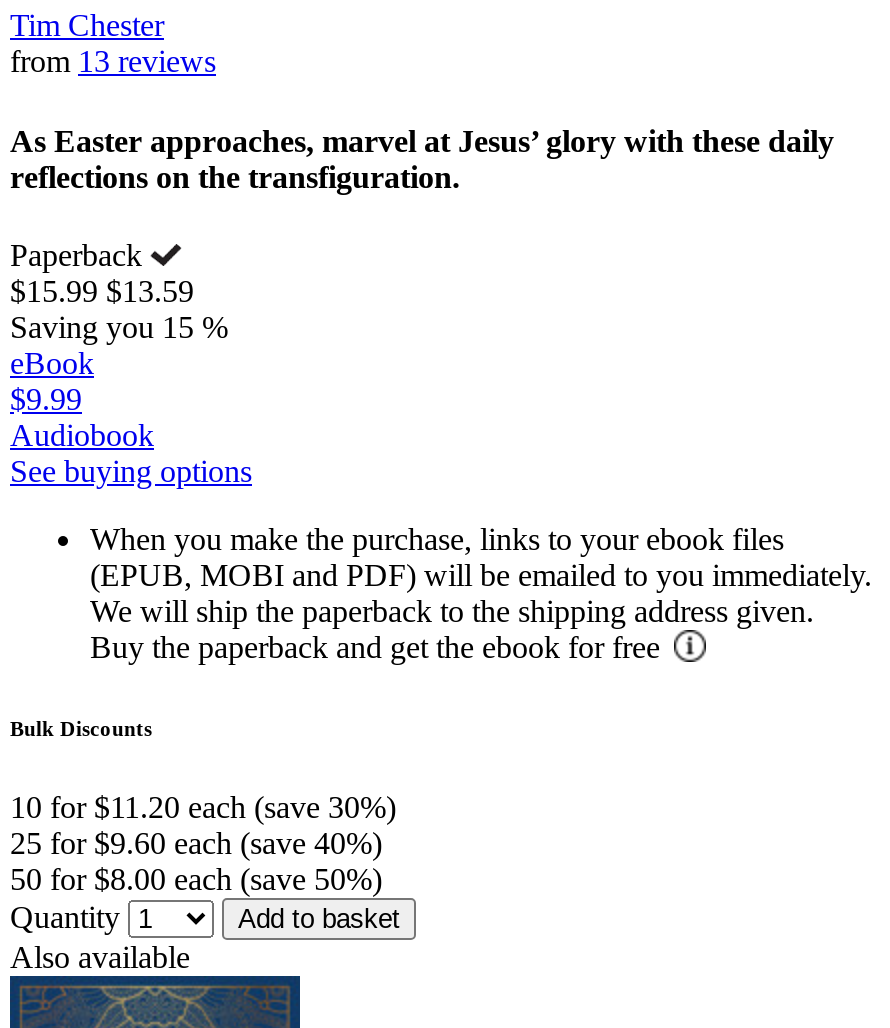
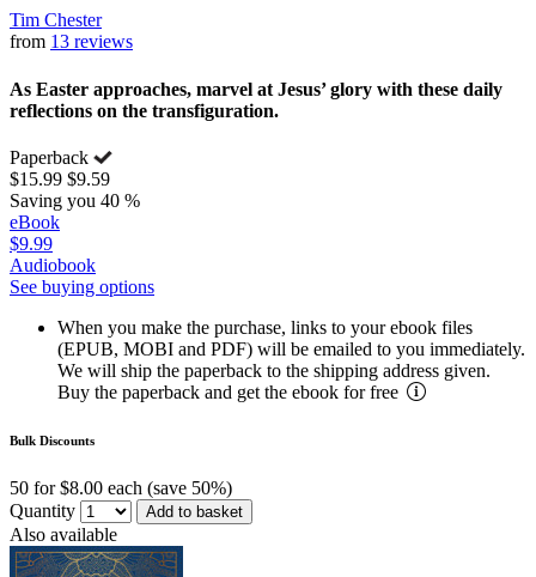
[10,274,194,308] $15.99 $13.59 -> [10,169,110,189] $15.99 $9.59
[10,310,228,344] Saving you 15 % -> [10,190,140,211] Saving you 40 %
[10,790,396,860] 10 for $11.20 each (save 30%) | 25 for $9.60 each (save 40%) -> none

